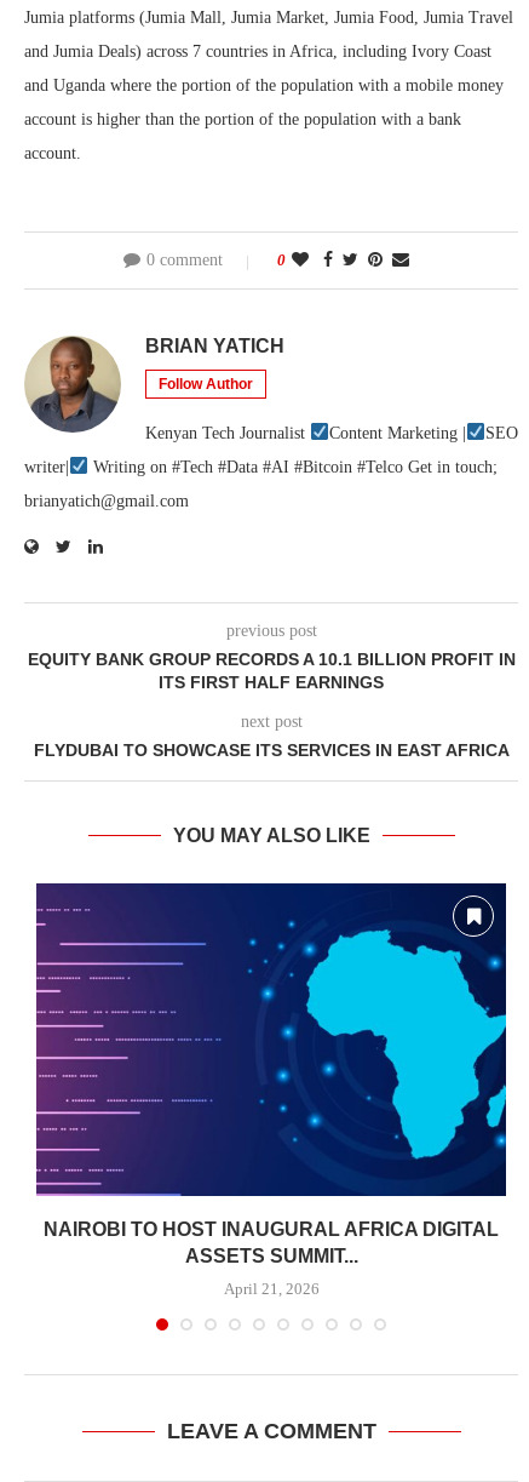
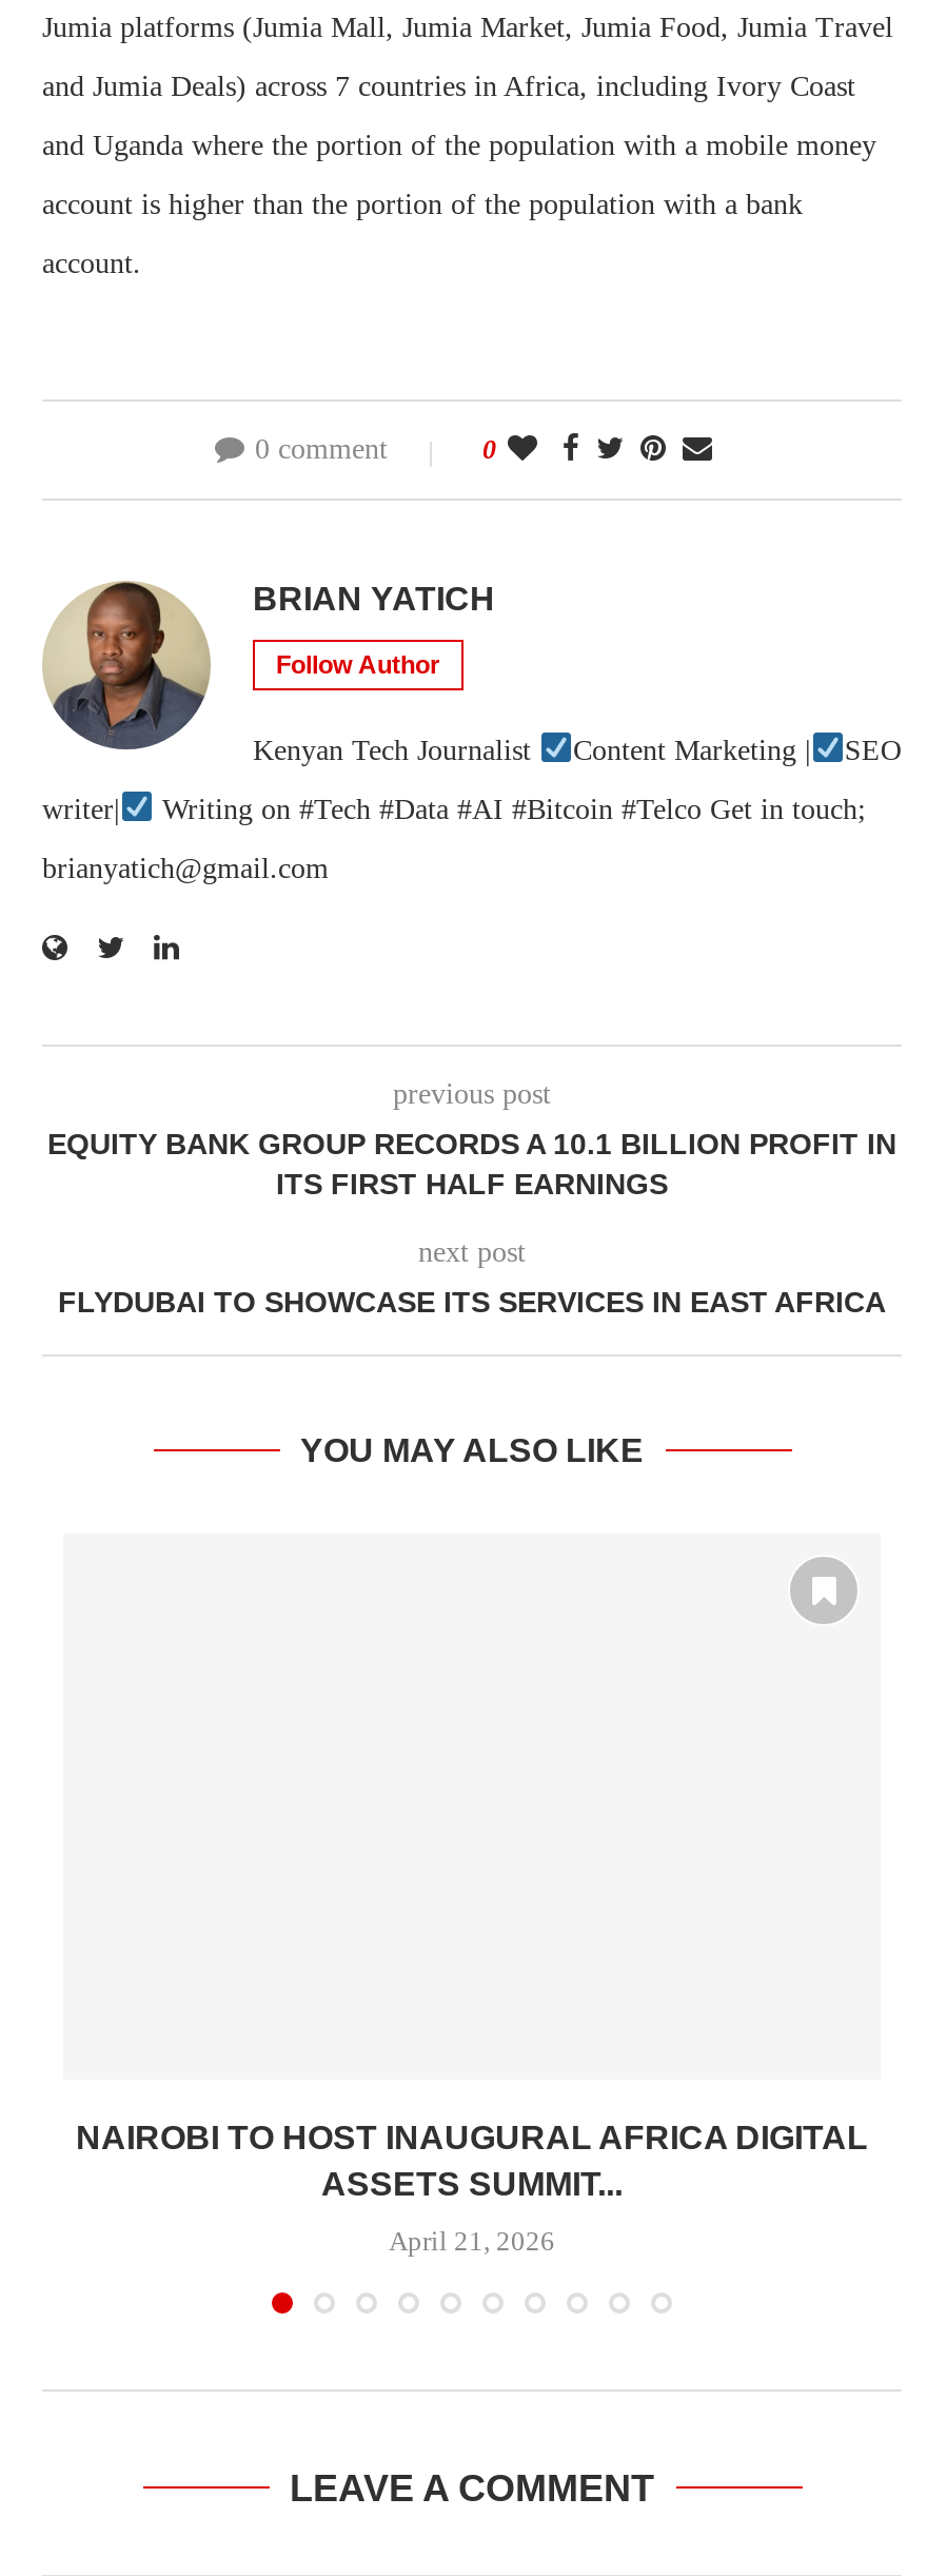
[35,882,507,1197] [image] -> none

